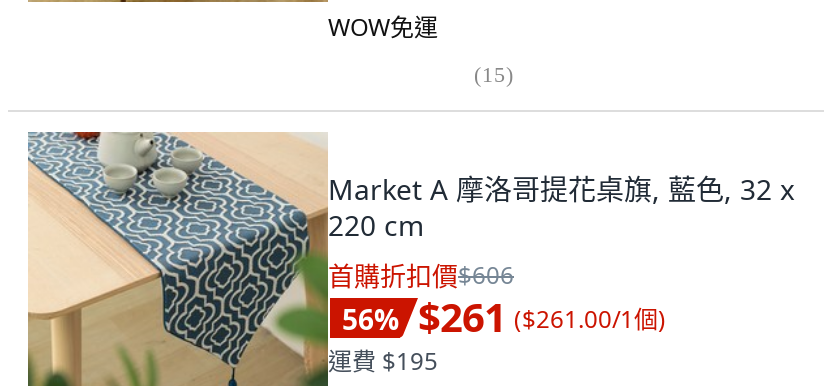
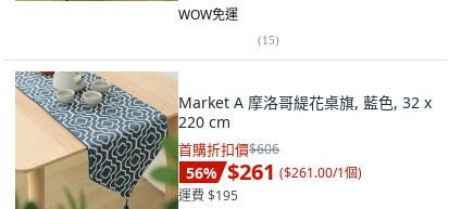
[328,170,794,208] Market A 摩洛哥提花桌旗, 藍色, 32 x -> [178,92,432,113] Market A 摩洛哥緹花桌旗, 藍色, 32 x

